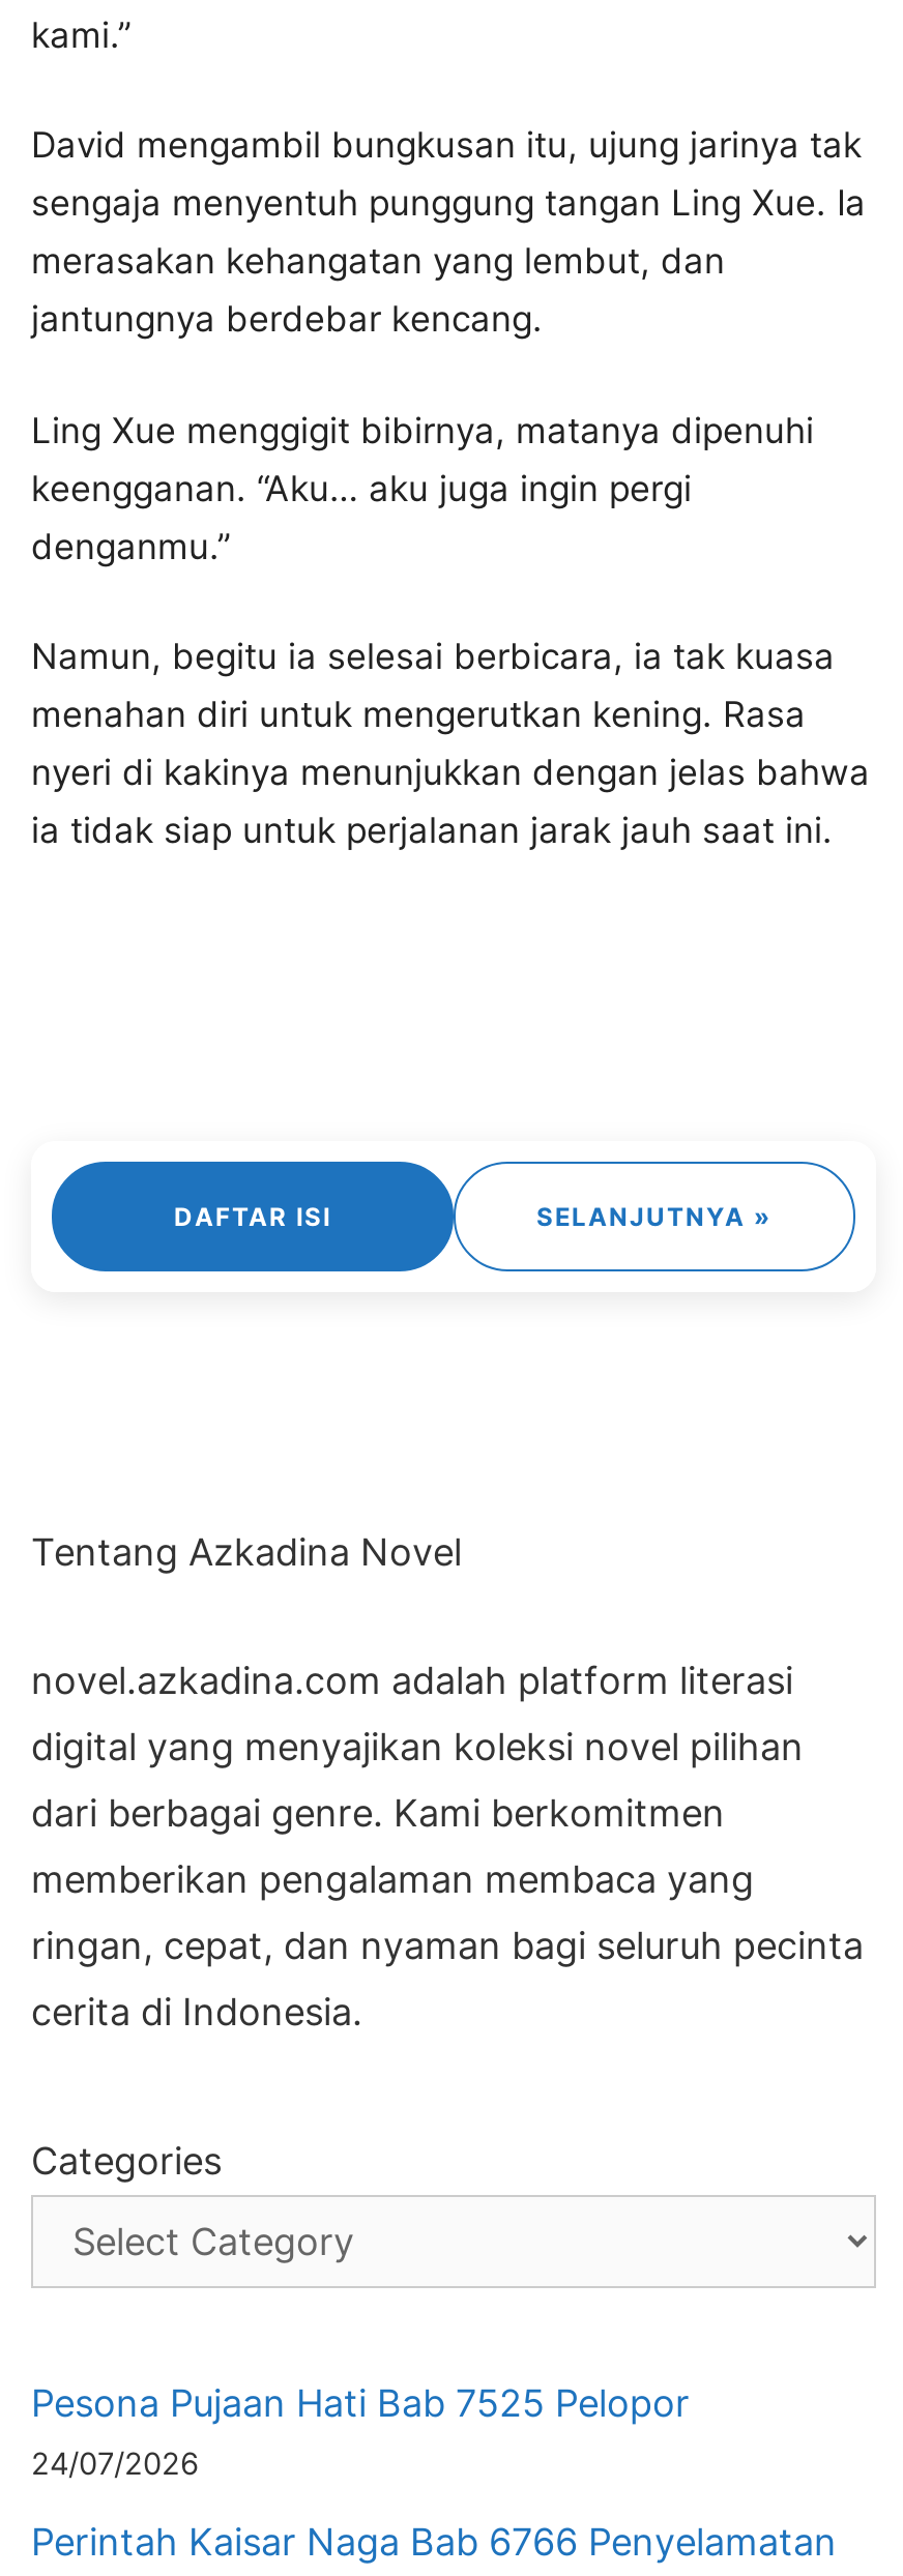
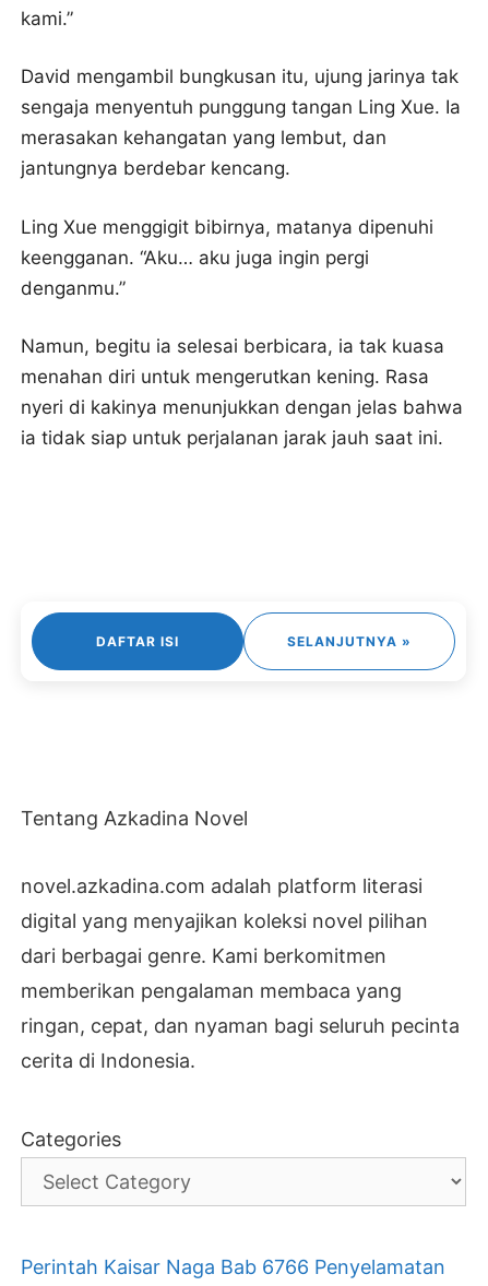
[31,2380,690,2482] Pesona Pujaan Hati Bab 7525 Pelopor | 24/07/2026 -> none

